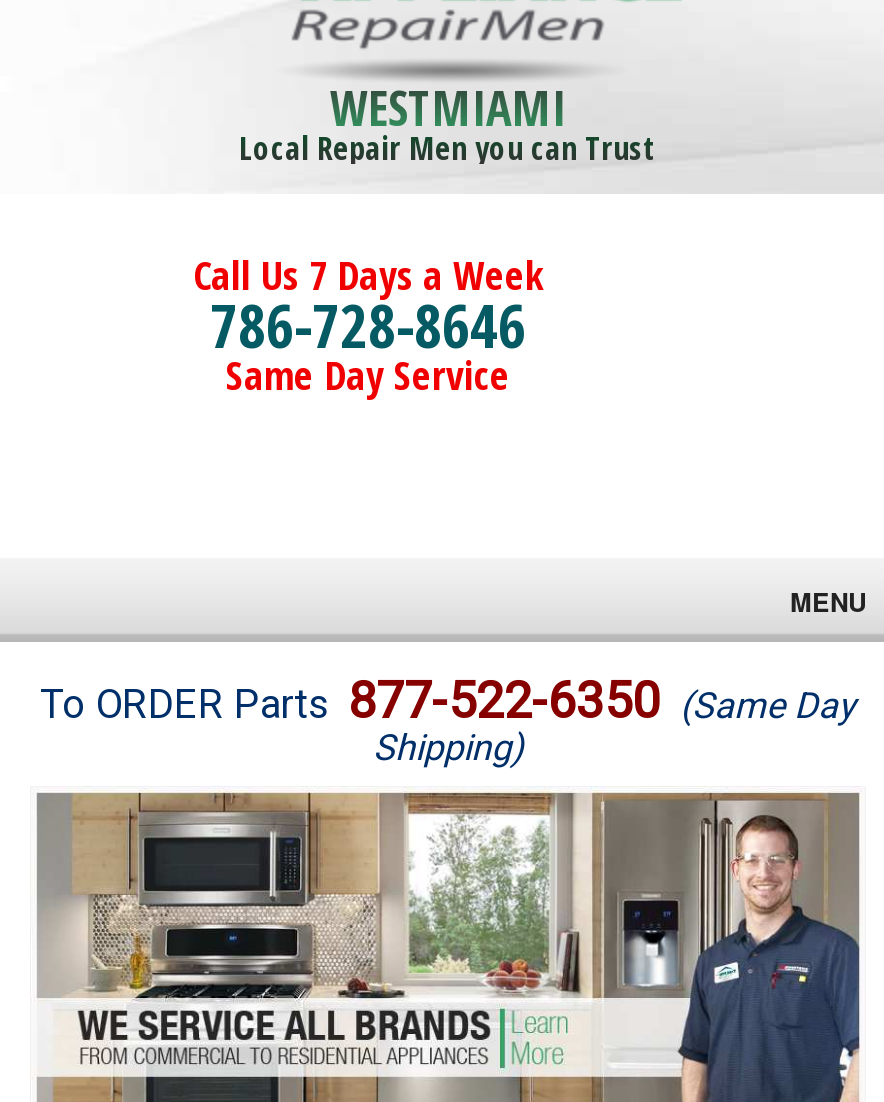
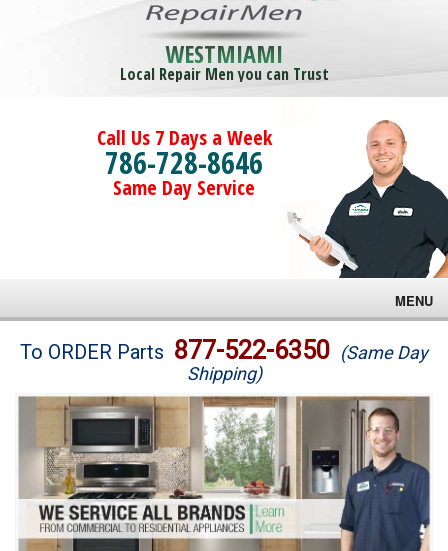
none -> [288,119,445,279] [image]

